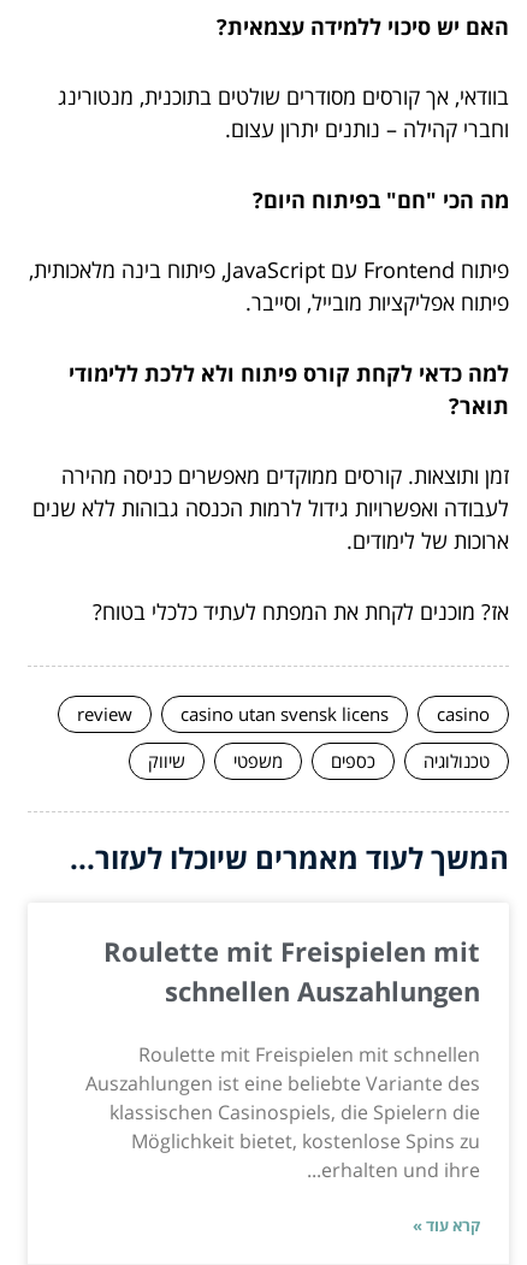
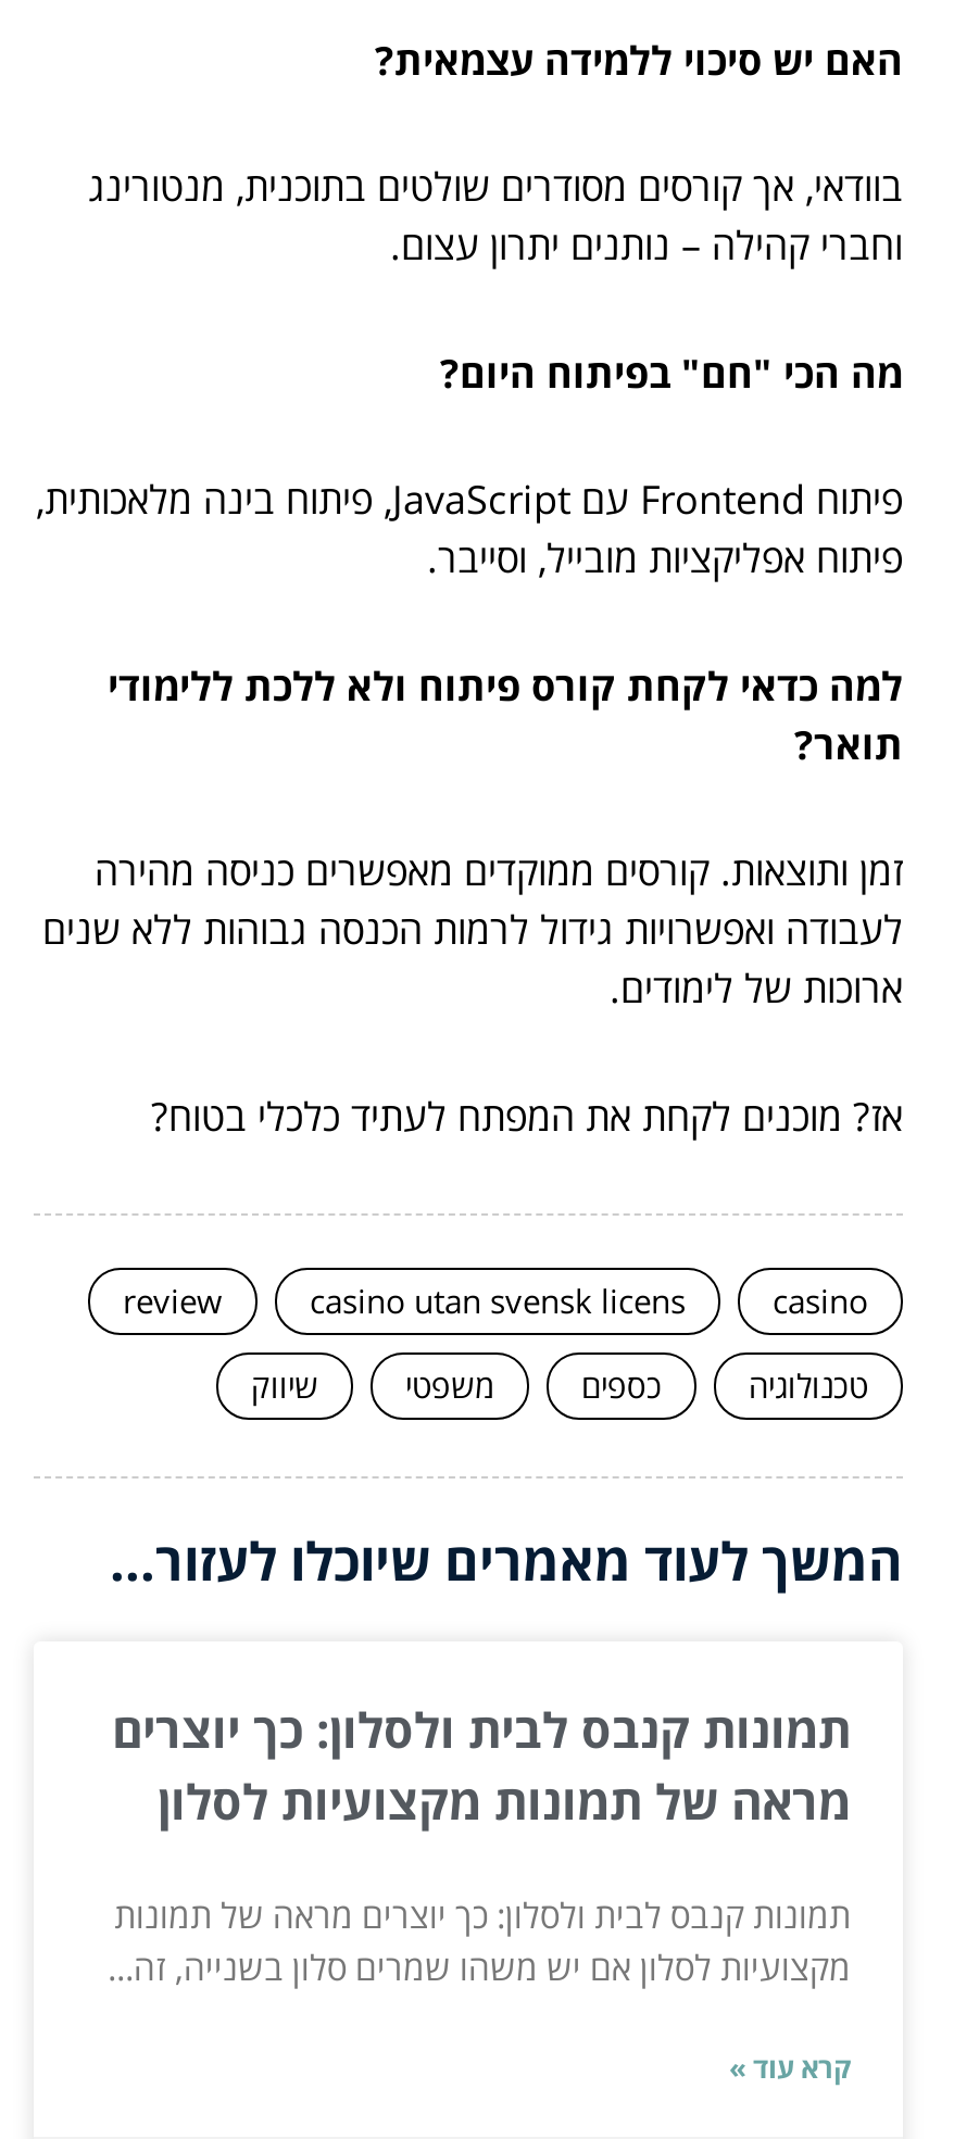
[103,933,480,1009] Roulette mit Freispielen mit | schnellen Auszahlungen -> [112,1697,851,1834] תמונות קנבס לבית ולסלון: כך יוצרים | מראה של תמונות מקצועיות לסלון
[85,1042,480,1184] Roulette mit Freispielen mit schnellen | Auszahlungen ist eine beliebte Variante des | klassischen Casinospiels, die Spielern die | Möglichkeit bietet, kostenlose Spins zu | erhalten und ihre... -> [108,1892,851,1992] תמונות קנבס לבית ולסלון: כך יוצרים מראה של תמונות | מקצועיות לסלון אם יש משהו שמרים סלון בשנייה, זה...

